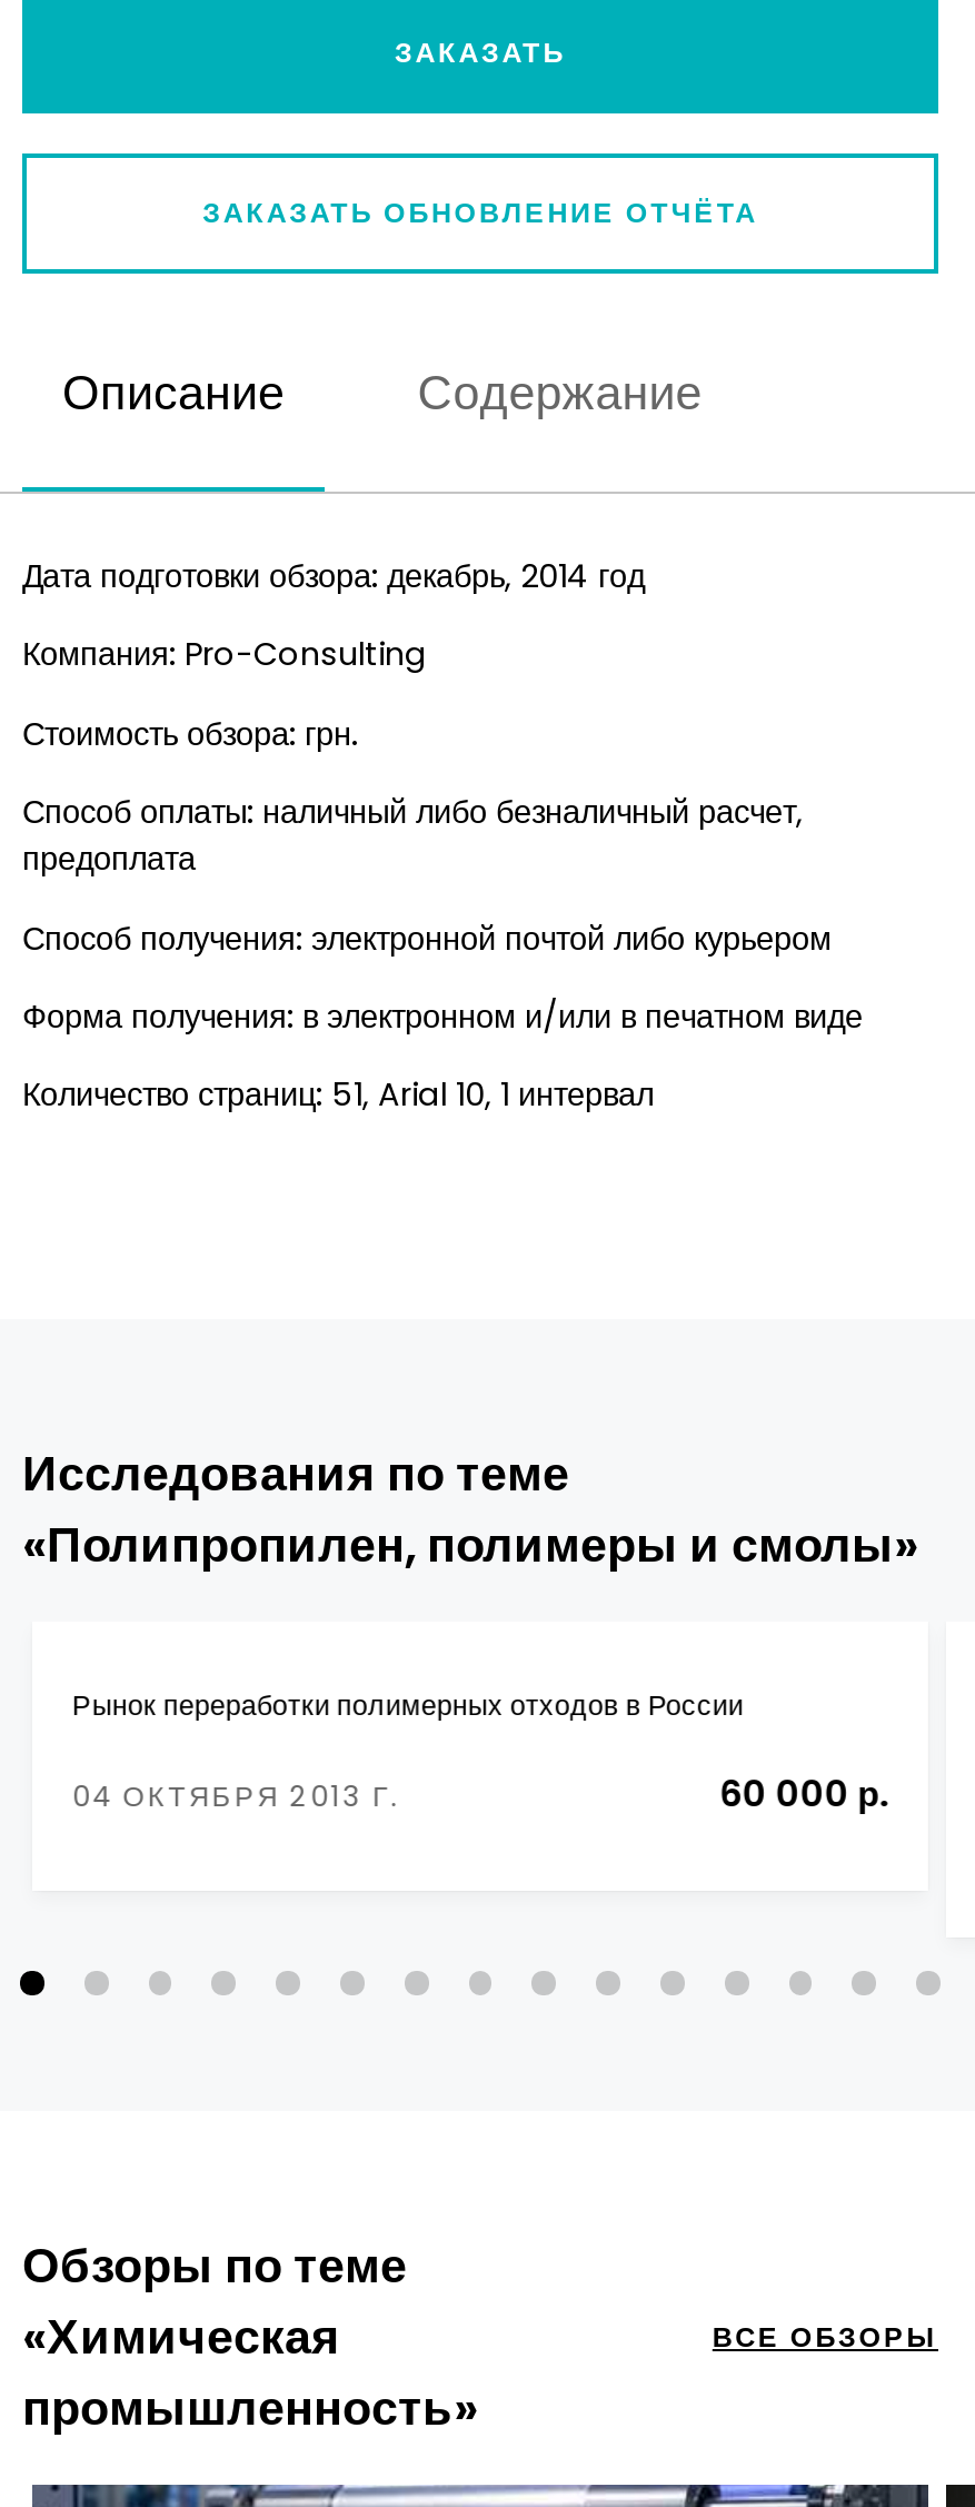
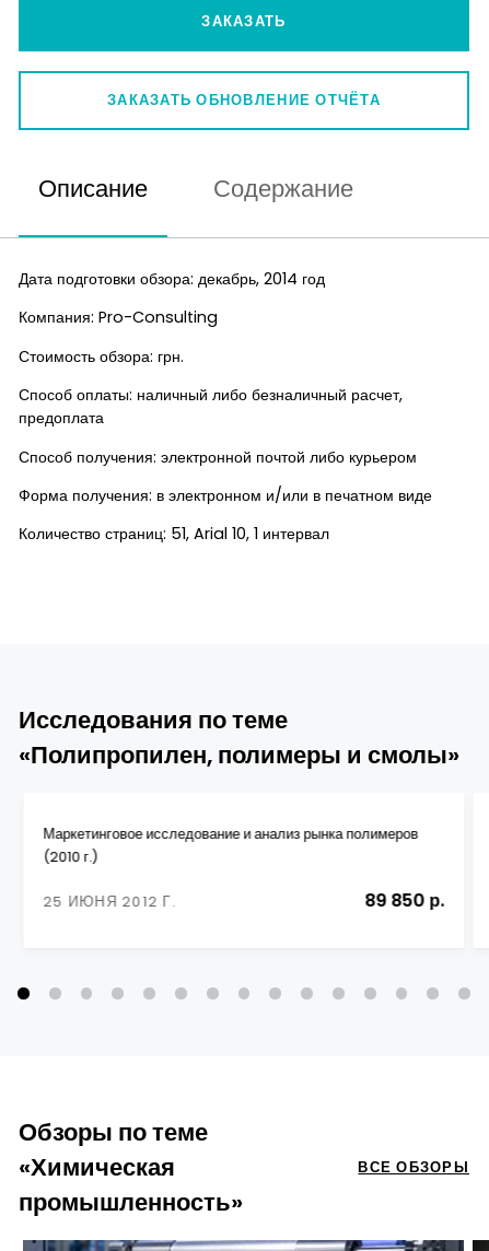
[72,1685,744,1723] Рынок переработки полимерных отходов в России -> [43,824,418,866] Маркетинговое исследование и анализ рынка полимеров | (2010 г.)
[72,1769,889,1820] 04 ОКТЯБРЯ 2013 Г. | 60 000 р. -> [43,888,445,913] 25 ИЮНЯ 2012 Г. | 89 850 р.

